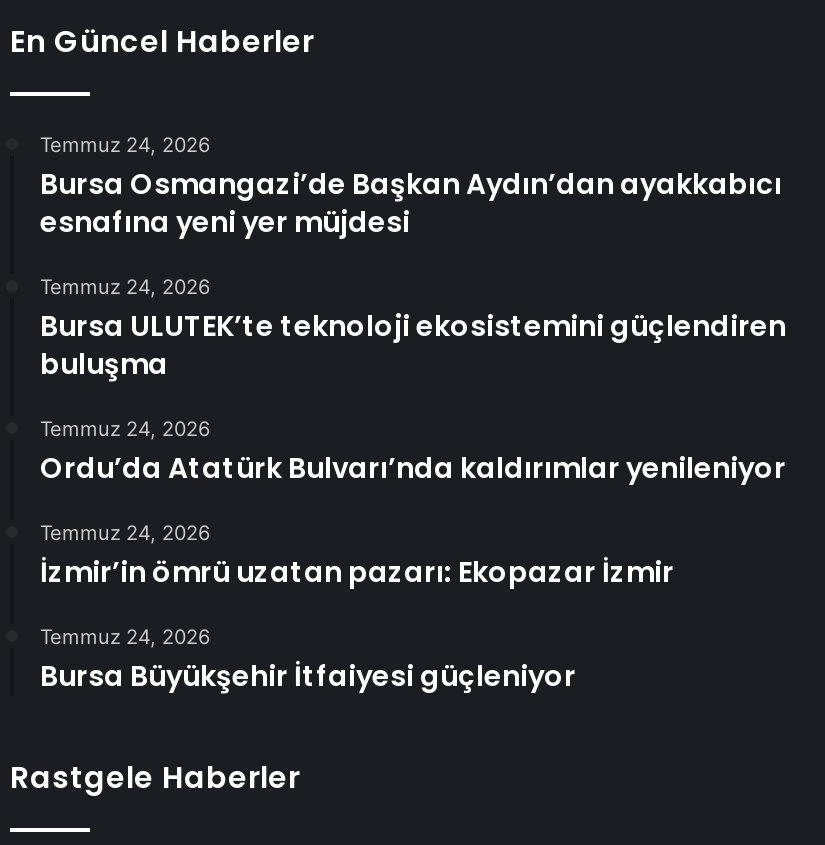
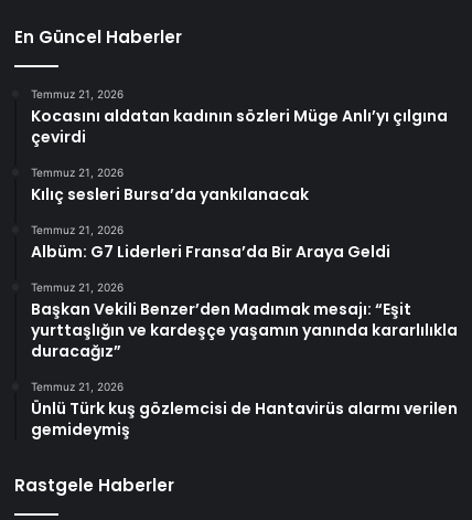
[40,132,782,242] Temmuz 24, 2026 | Bursa Osmangazi’de Başkan Aydın’dan ayakkabıcı | esnafına yeni yer müjdesi -> [31,87,448,148] Temmuz 21, 2026 | Kocasını aldatan kadının sözleri Müge Anlı’yı çılgına | çevirdi
[40,274,786,384] Temmuz 24, 2026 | Bursa ULUTEK’te teknoloji ekosistemini güçlendiren | buluşma -> [31,166,309,206] Temmuz 21, 2026 | Kılıç sesleri Bursa’da yankılanacak
[40,416,786,488] Temmuz 24, 2026 | Ordu’da Atatürk Bulvarı’nda kaldırımlar yenileniyor -> [31,223,390,263] Temmuz 21, 2026 | Albüm: G7 Liderleri Fransa’da Bir Araya Geldi
[40,520,674,592] Temmuz 24, 2026 | İzmir’in ömrü uzatan pazarı: Ekopazar İzmir -> [31,281,458,362] Temmuz 21, 2026 | Başkan Vekili Benzer’den Madımak mesajı: “Eşit | yurttaşlığın ve kardeşçe yaşamın yanında kararlılıkla | duracağız”
[40,624,576,696] Temmuz 24, 2026 | Bursa Büyükşehir İtfaiyesi güçleniyor -> [31,380,458,441] Temmuz 21, 2026 | Ünlü Türk kuş gözlemcisi de Hantavirüs alarmı verilen | gemideymiş

